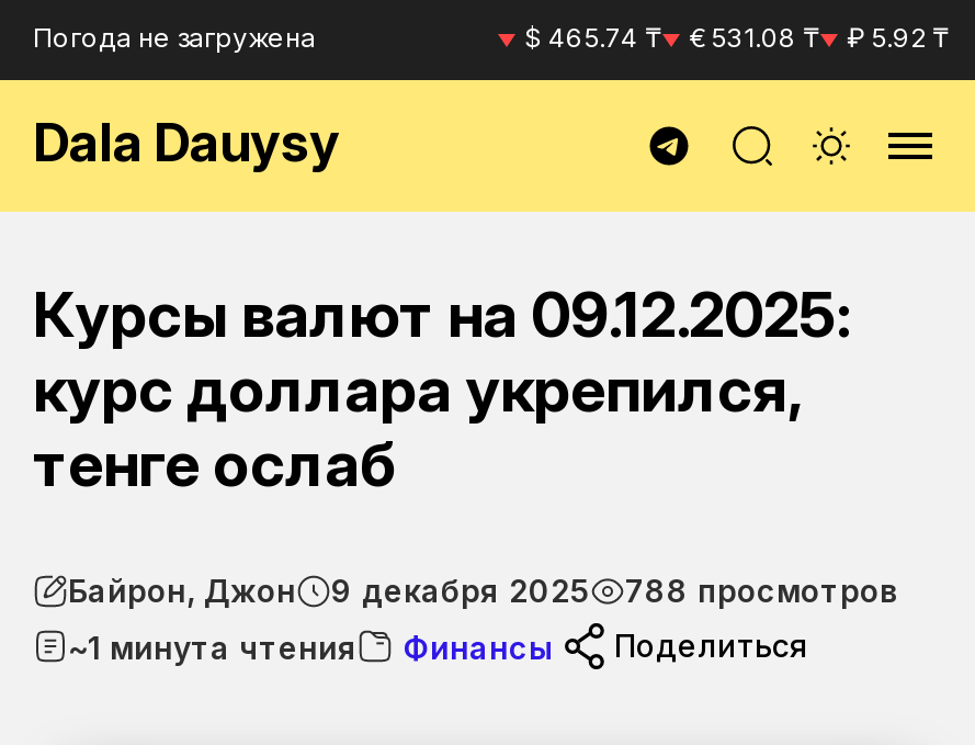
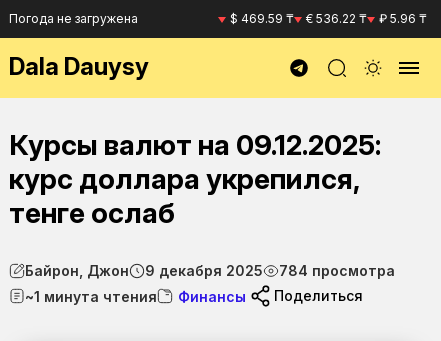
[524,21,662,54] $ 465.74 ₸ -> [230,11,294,26] $ 469.59 ₸
[689,21,820,54] € 531.08 ₸ -> [306,11,367,26] € 536.22 ₸
[847,21,950,54] ₽ 5.92 ₸ -> [379,11,427,26] ₽ 5.96 ₸
[68,572,897,609] Байрон, Джон 9 декабря 2025 788 просмотров -> [25,262,395,279] Байрон, Джон 9 декабря 2025 784 просмотра

